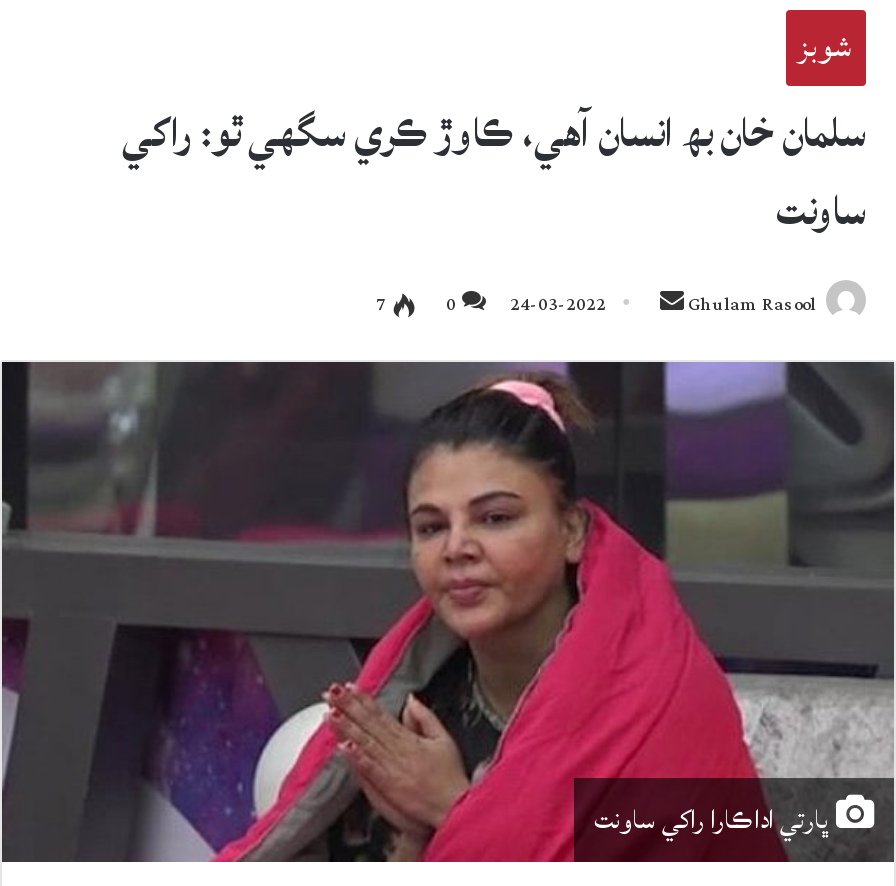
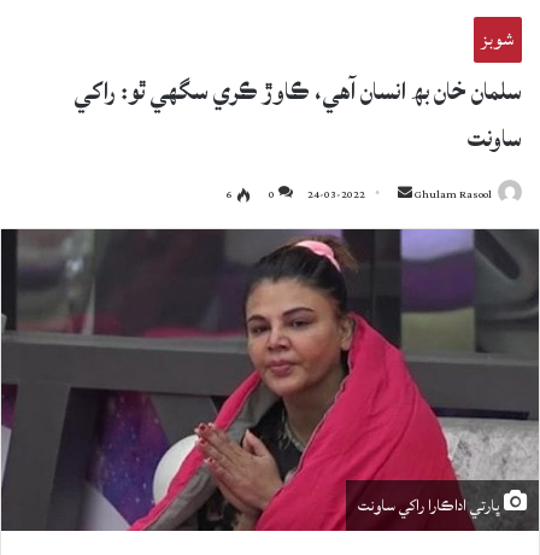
[376,288,386,322] 7 -> [227,185,233,205] 6

